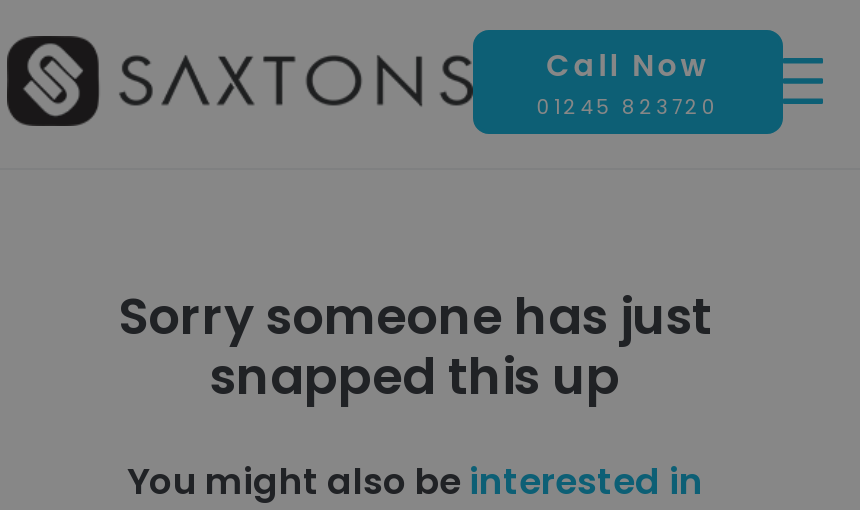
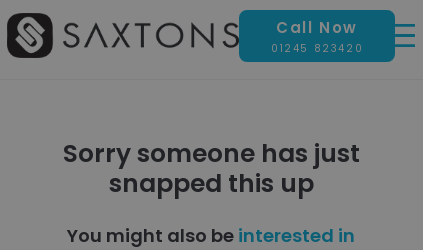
[537,91,719,121] 01245 823720 -> [271,40,363,55] 01245 823420

